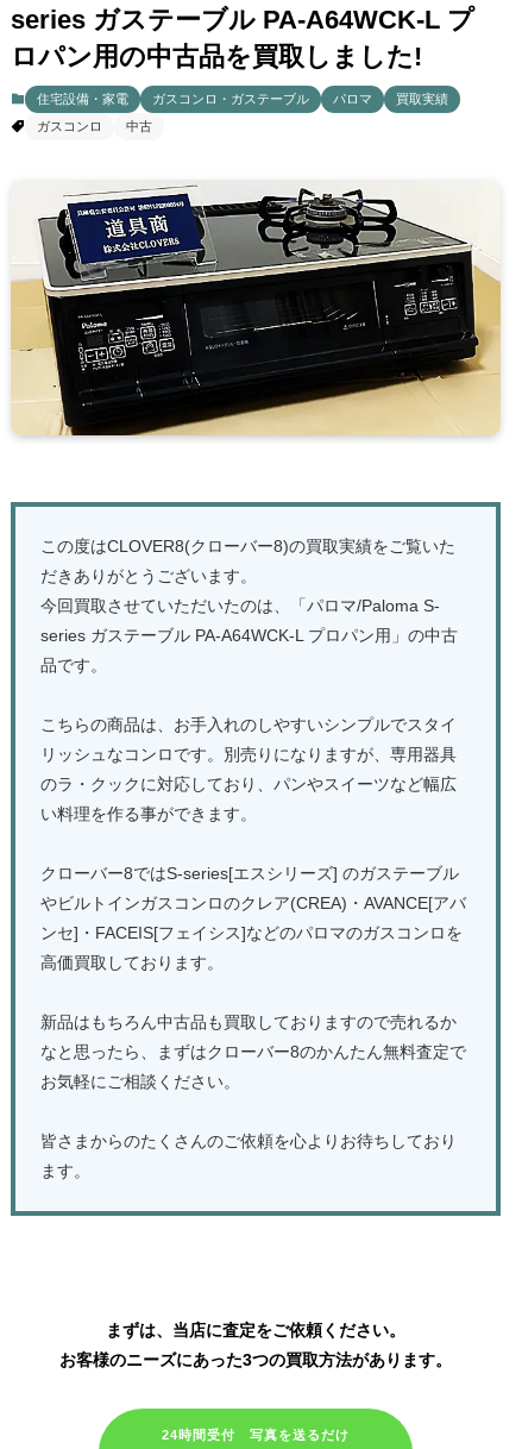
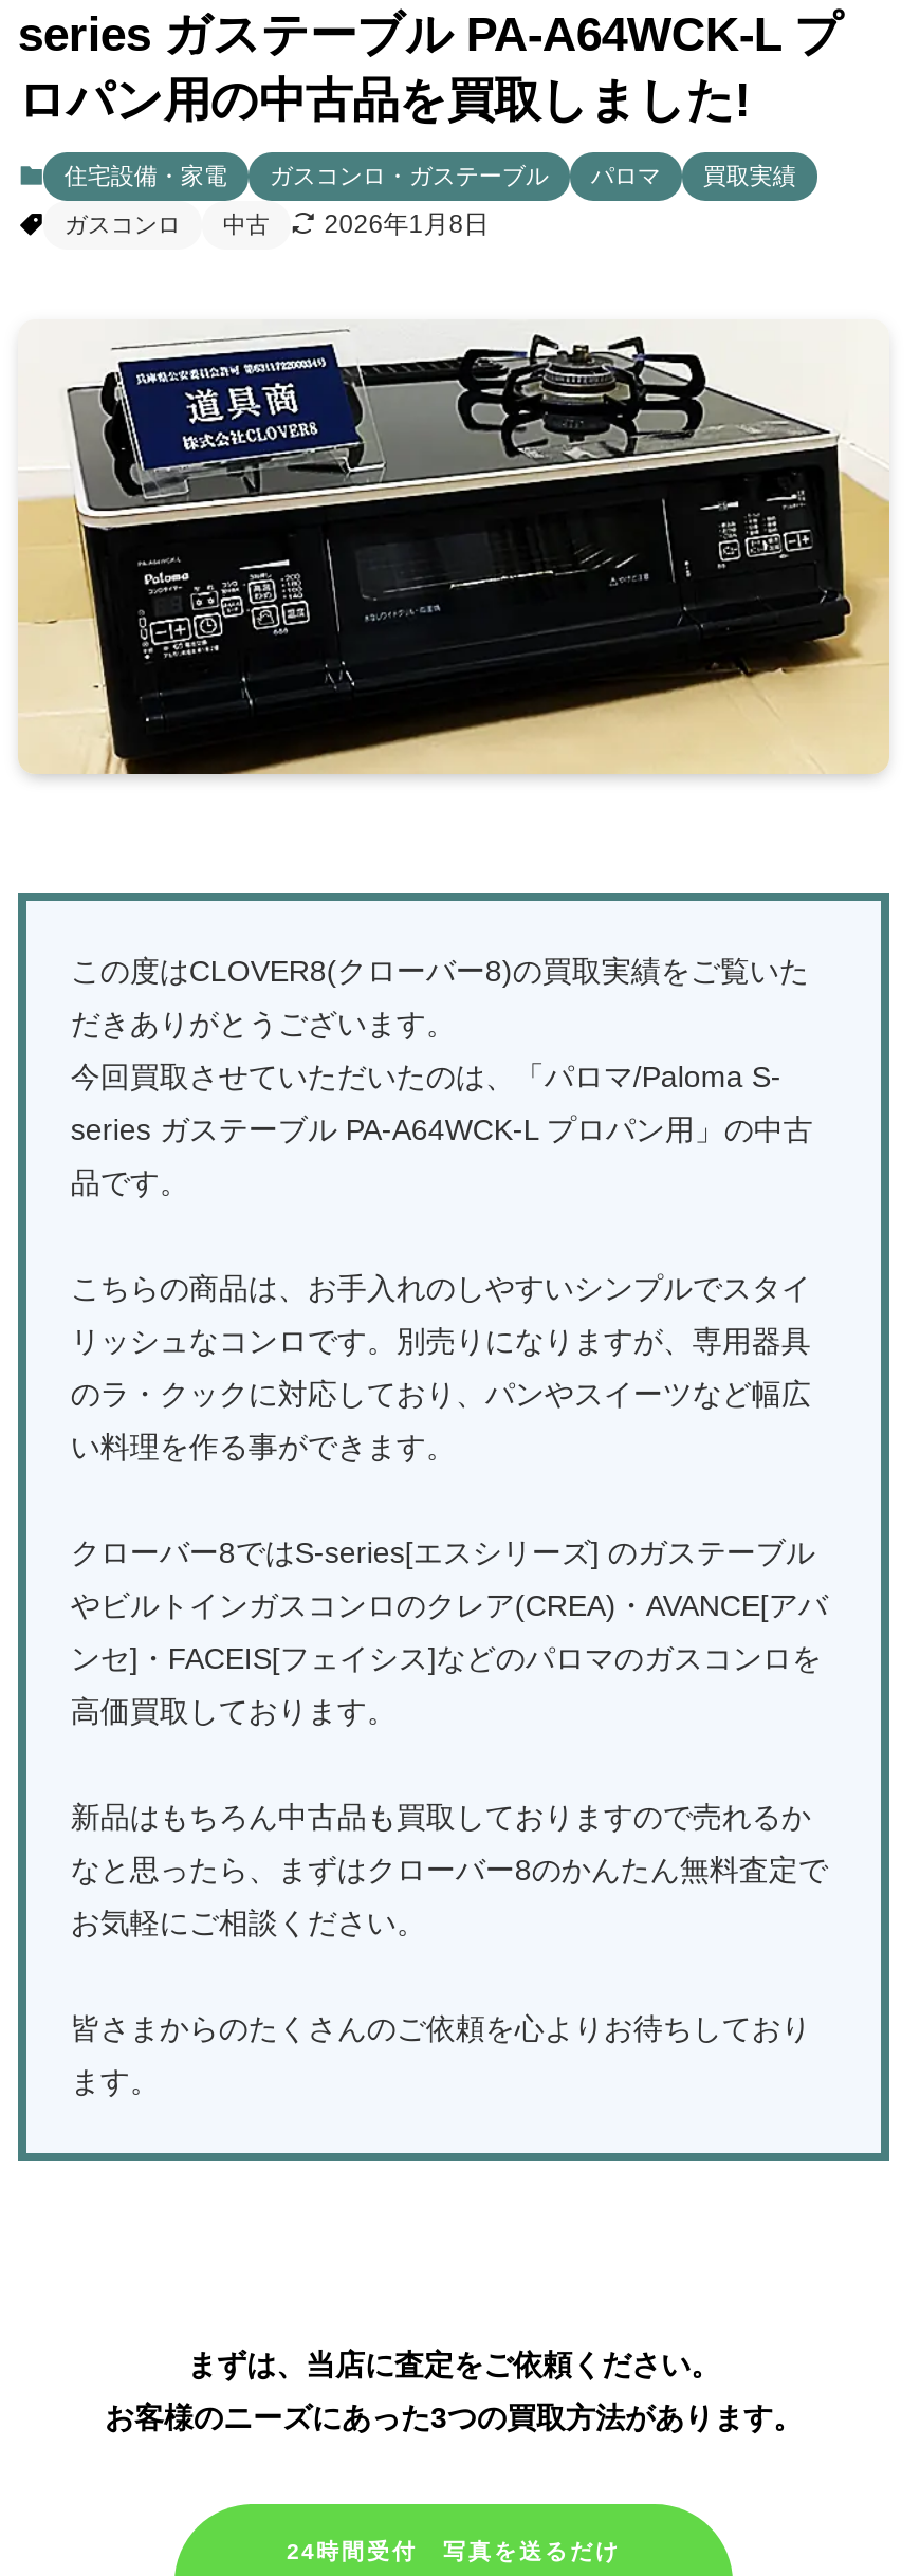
none -> [324,210,489,239] 2026年1月8日

